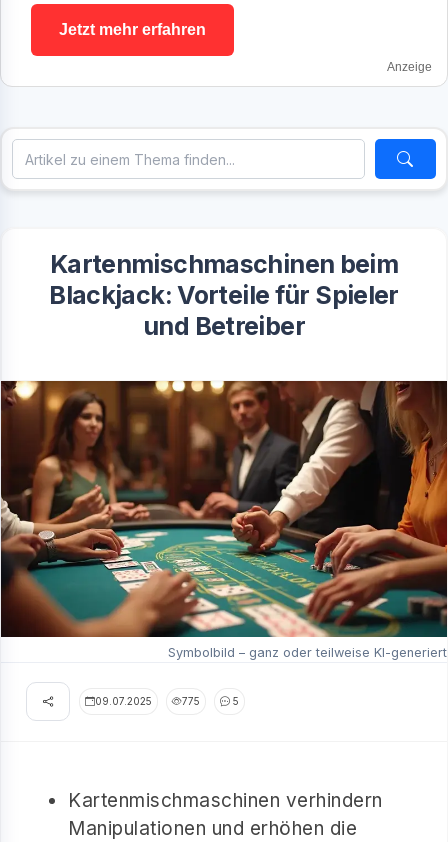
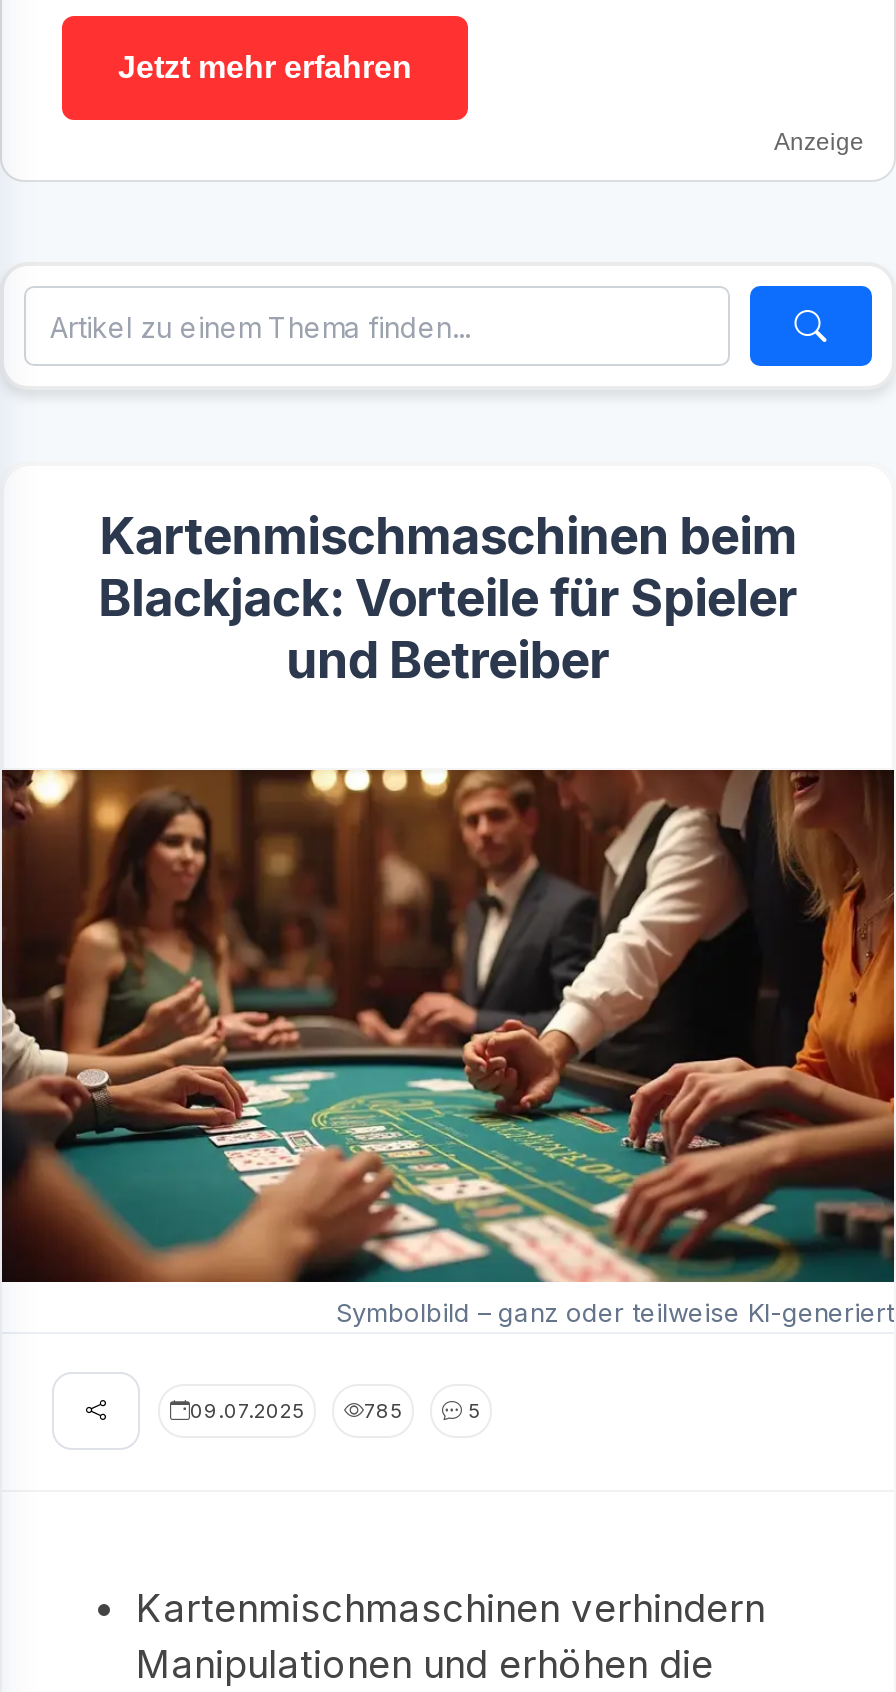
[182,695,200,707] 775 -> [364,1398,402,1422] 785

